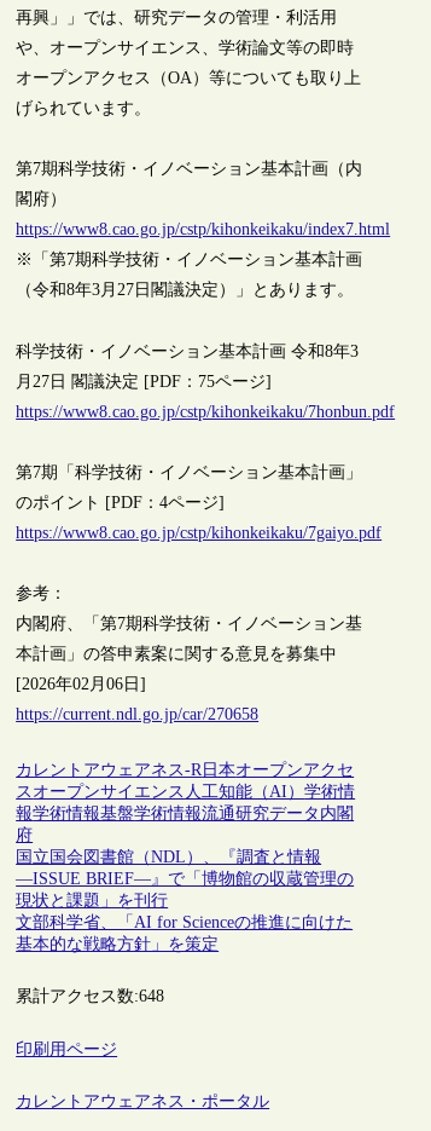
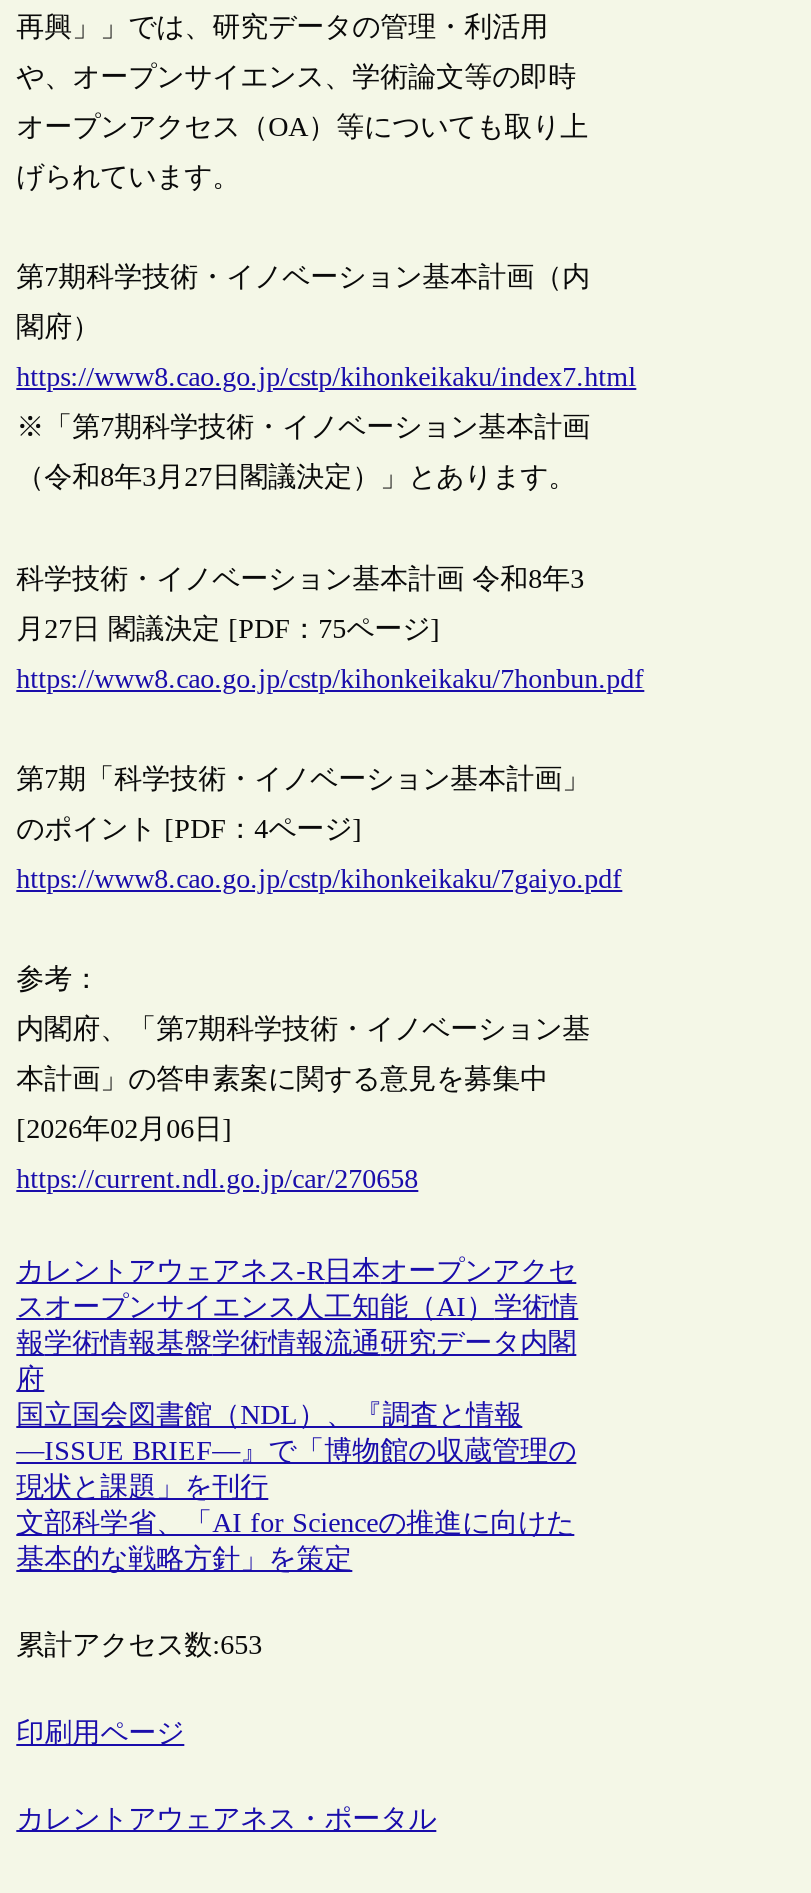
[16,988,164,1006] 累計アクセス数:648 -> [16,1631,262,1661] 累計アクセス数:653

